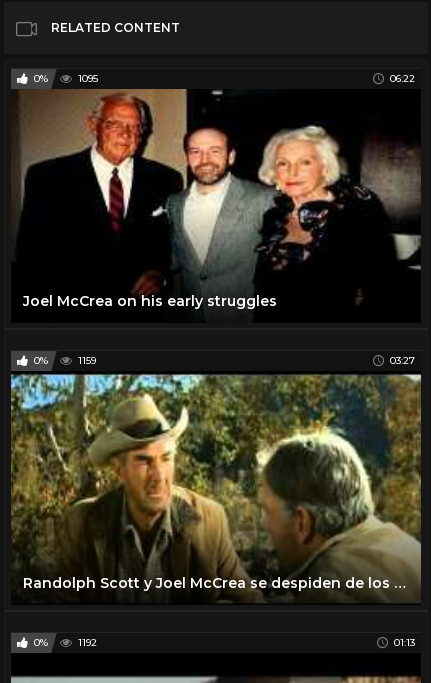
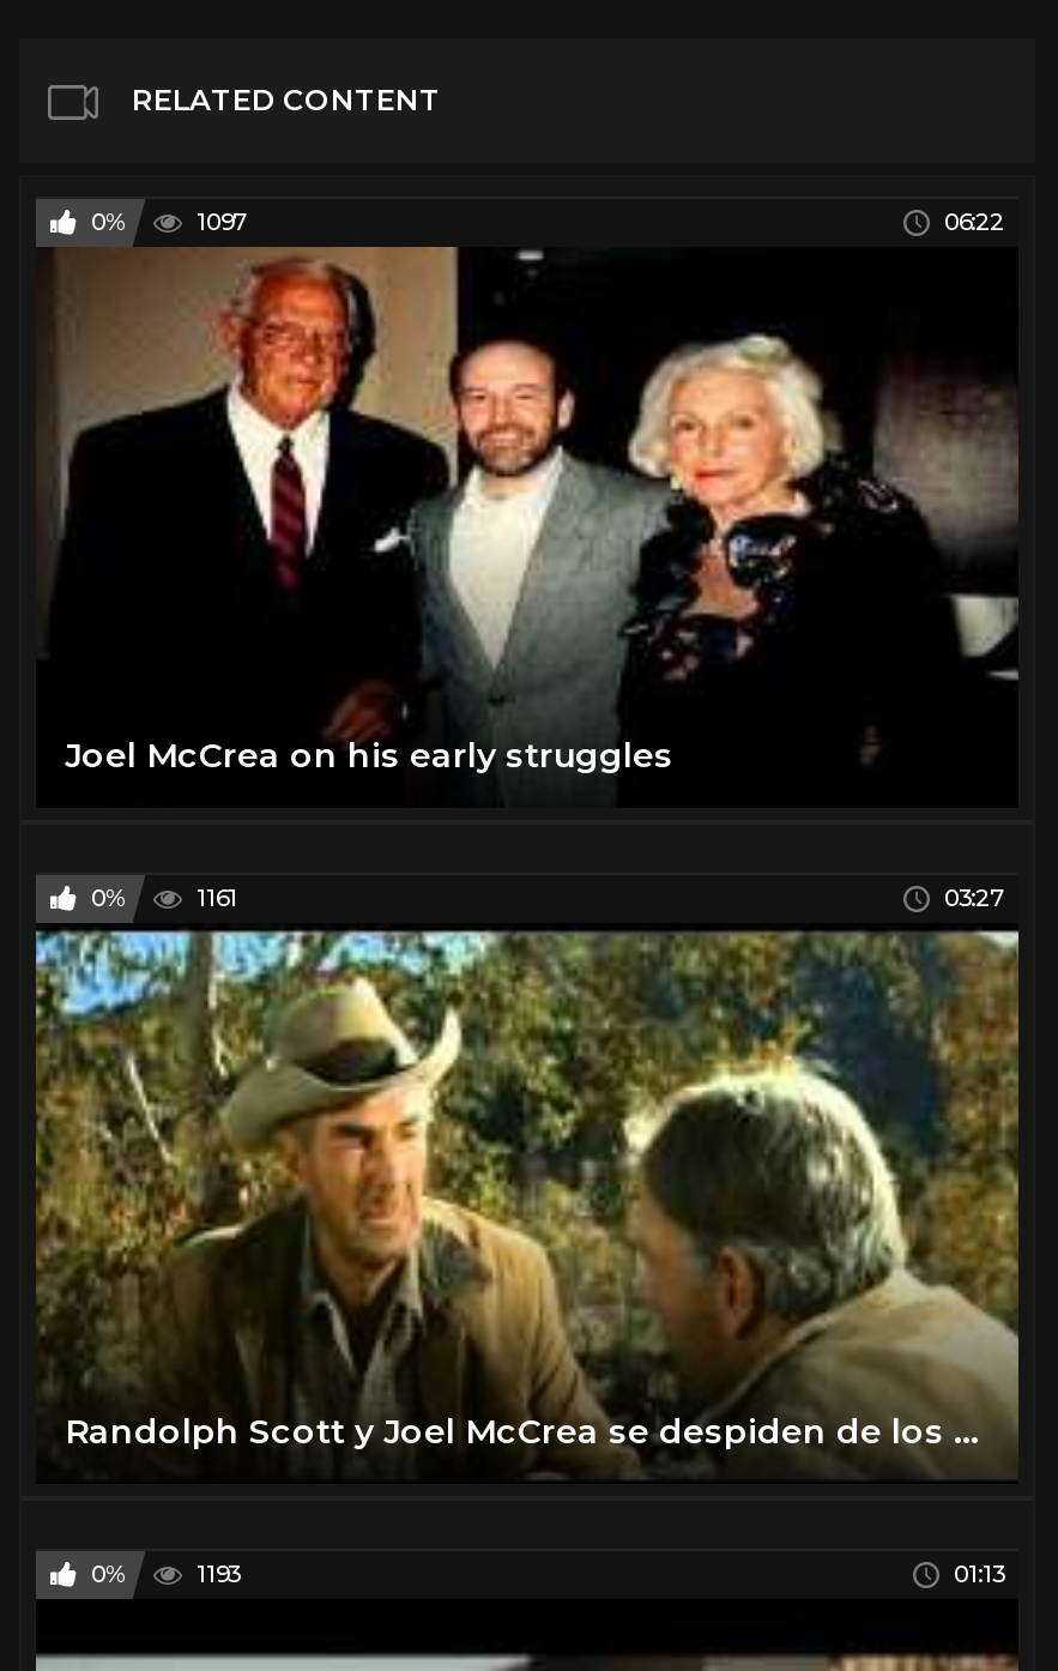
[78,72,98,85] 1095 -> [197,205,247,236] 1097
[78,354,96,367] 1159 -> [197,882,237,913] 1161
[78,636,97,649] 1192 -> [197,1559,240,1590] 1193

